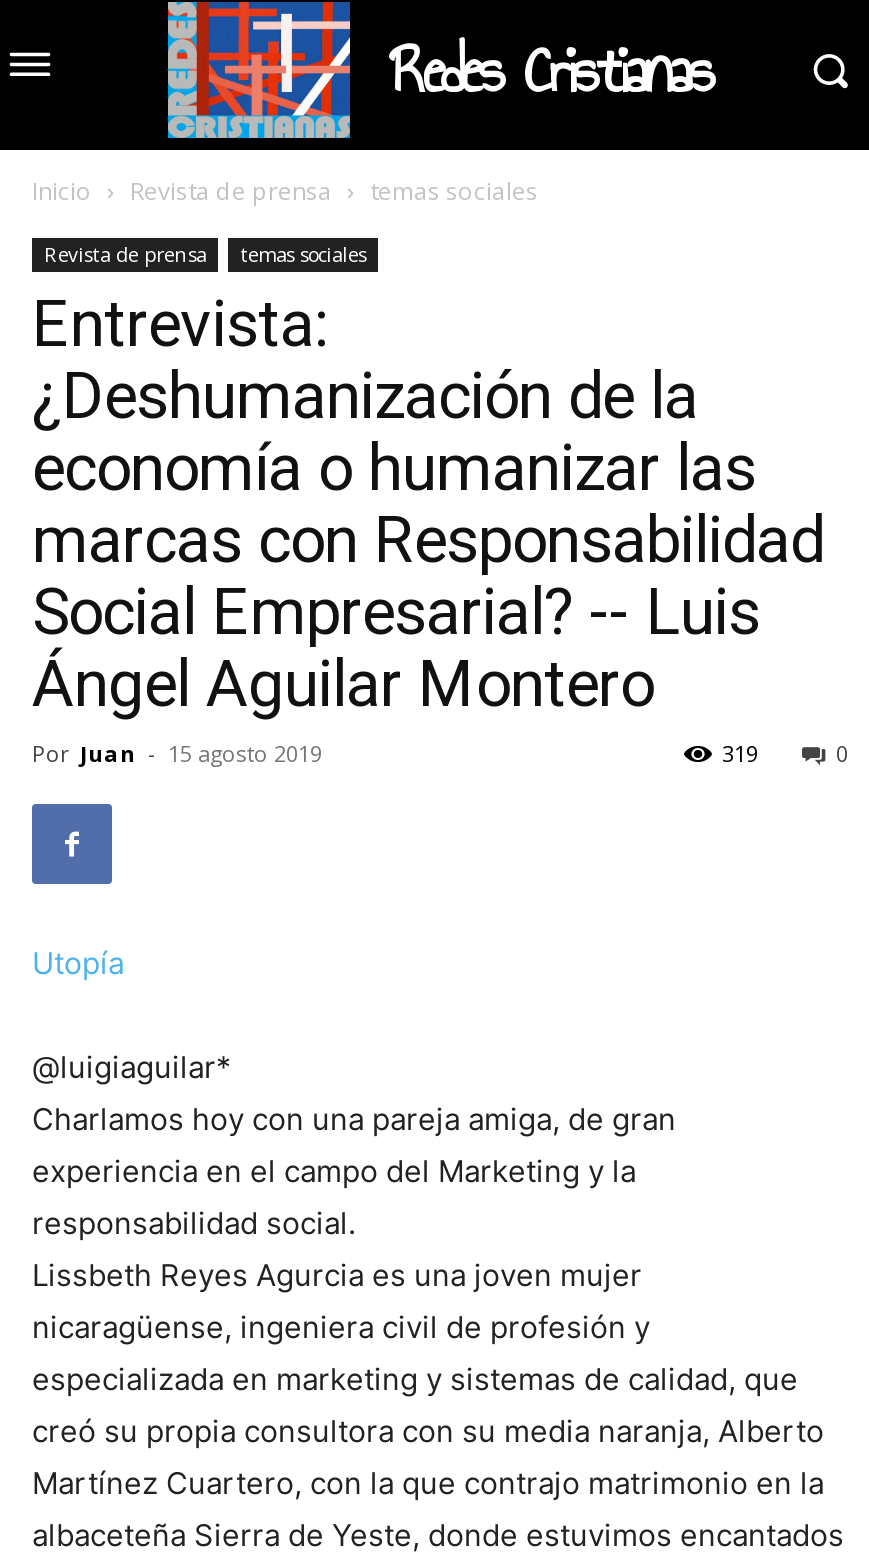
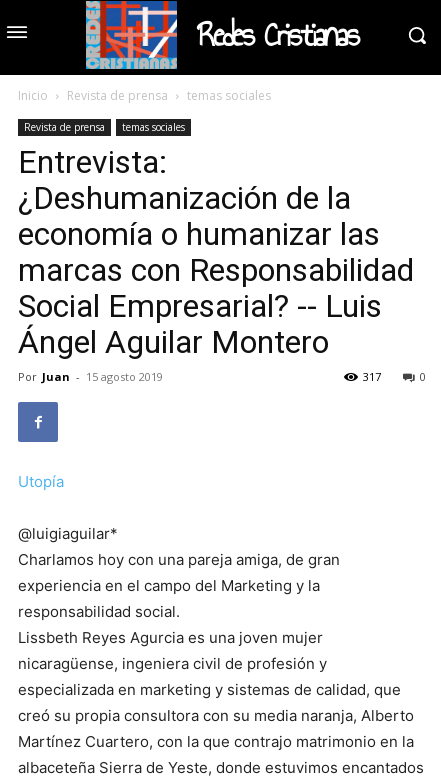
[722,739,758,769] 319 -> [363,369,381,384] 317

